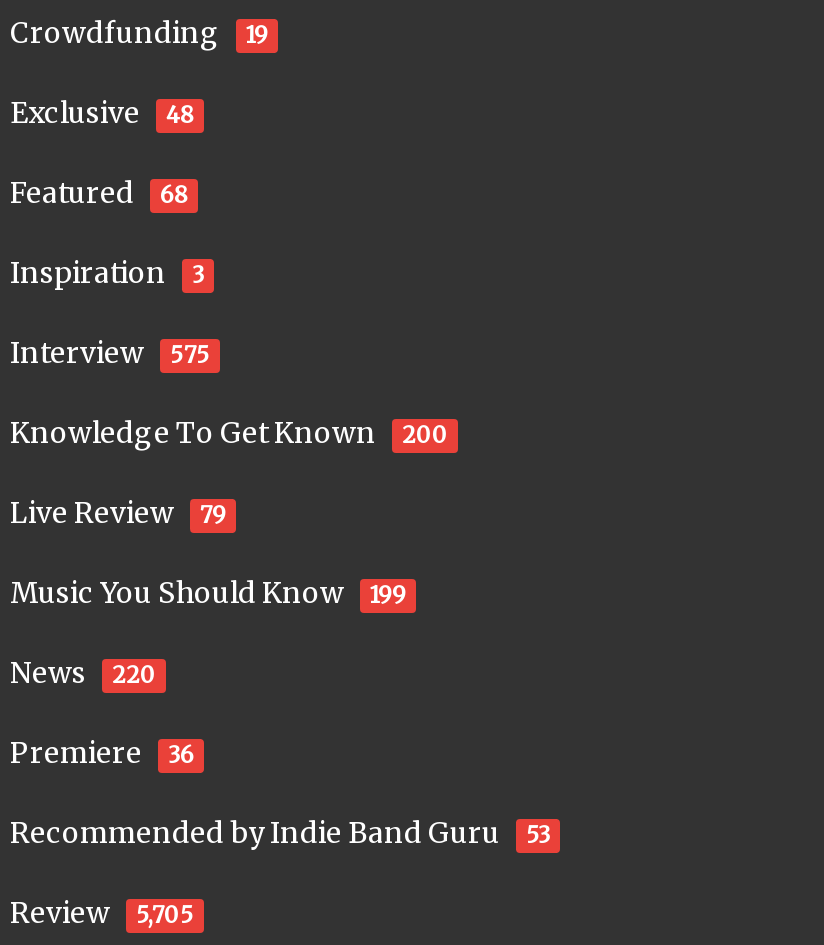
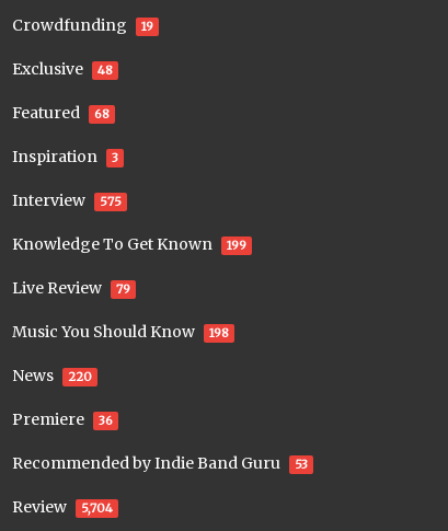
[10,415,448,451] Knowledge To Get Known 200 -> [12,234,246,254] Knowledge To Get Known 199
[10,575,406,611] Music You Should Know 199 -> [12,322,229,342] Music You Should Know 198
[10,895,194,931] Review 5,705 -> [12,497,113,517] Review 5,704

